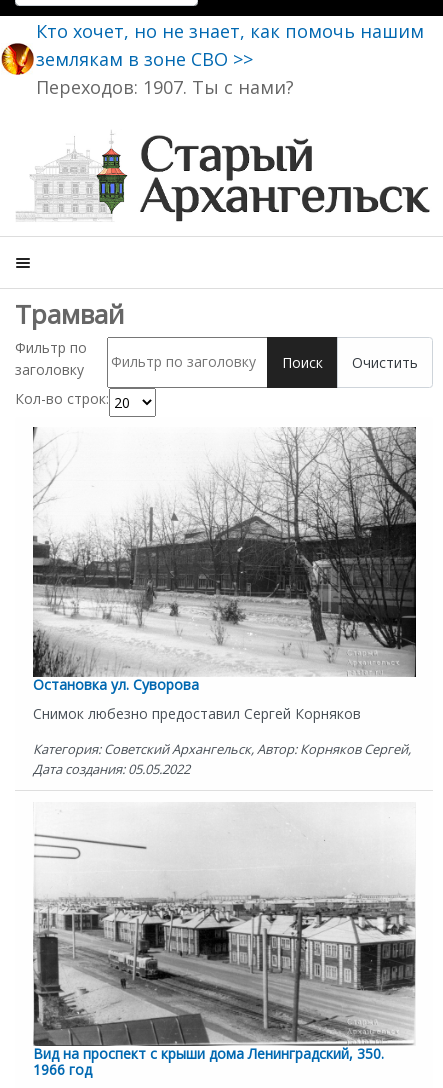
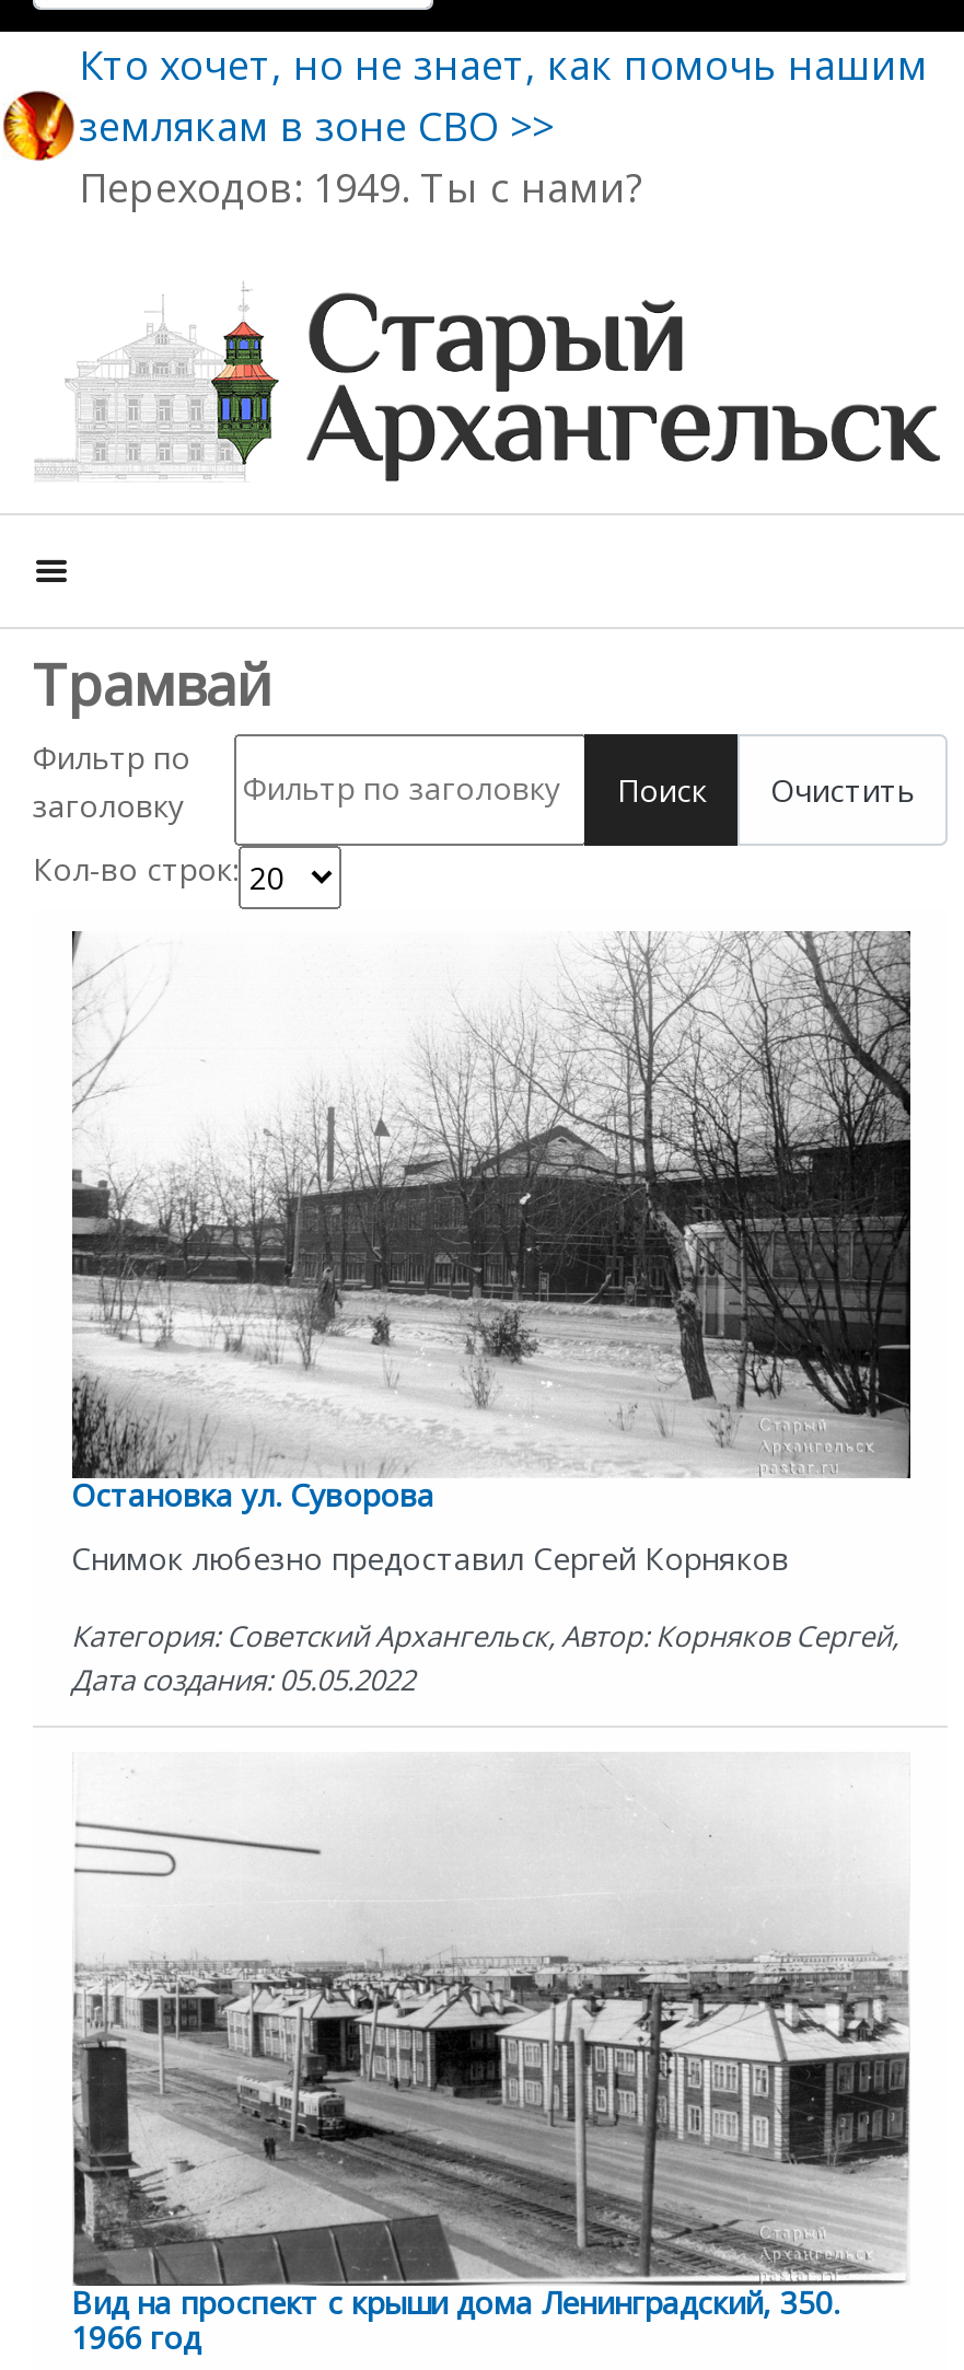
[36,75,294,99] Переходов: 1907. Ты с нами? -> [79,160,643,213] Переходов: 1949. Ты с нами?

